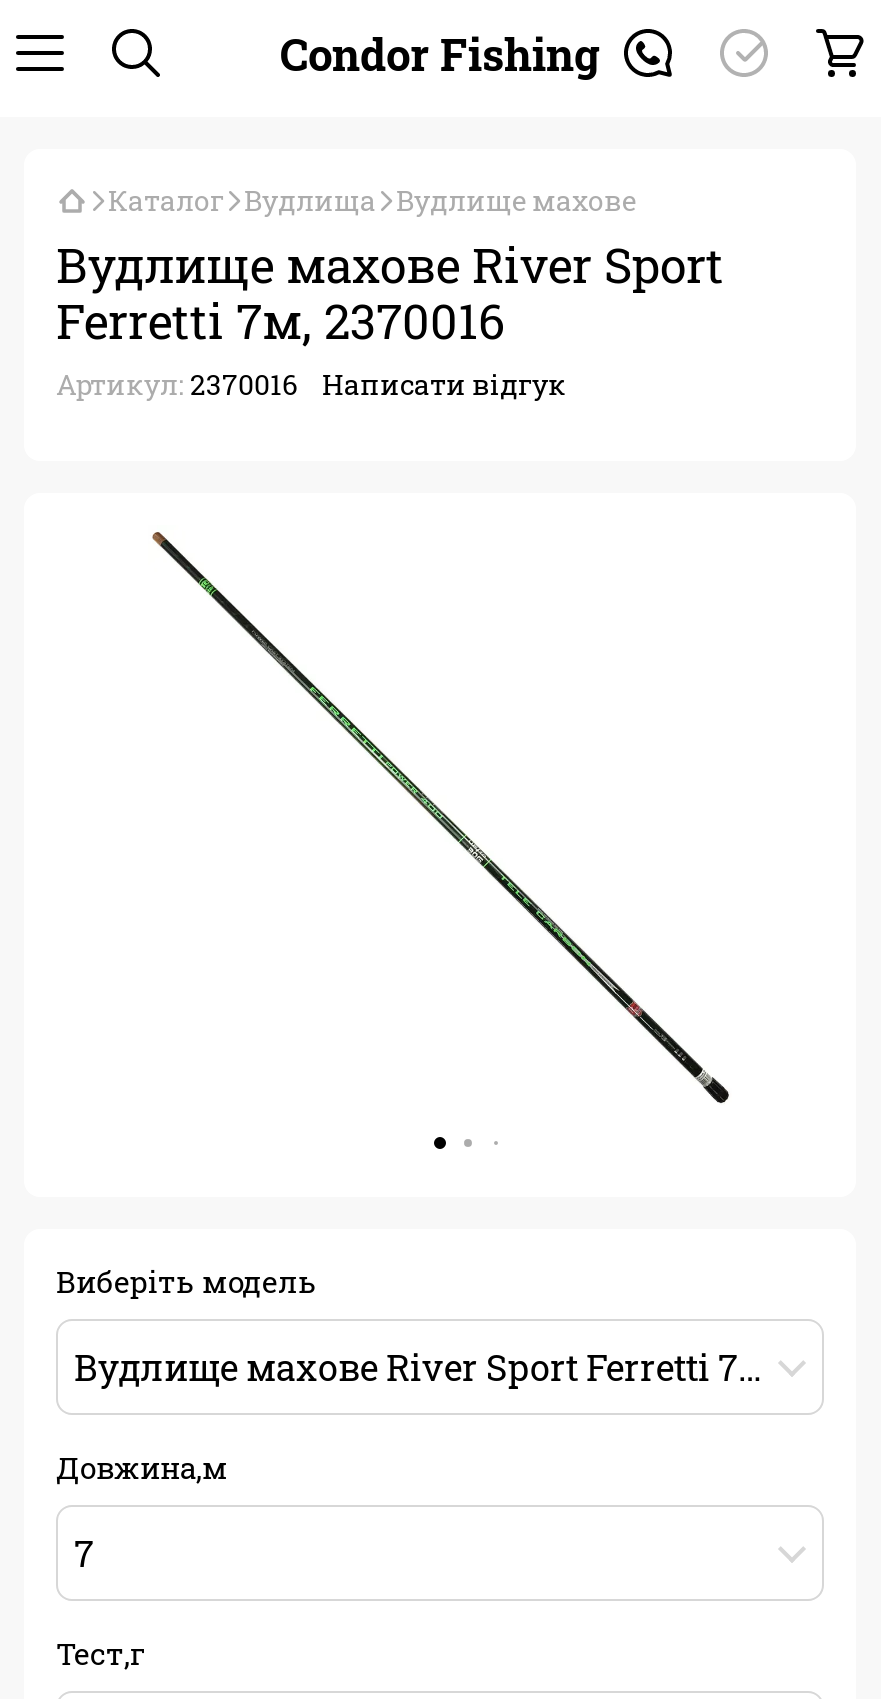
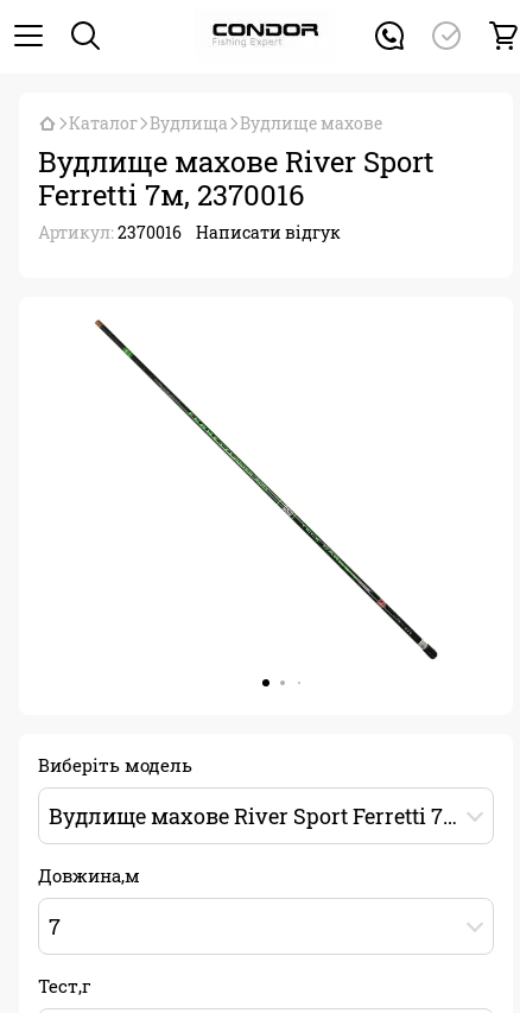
[280,24,600,82] Condor Fishing -> none

